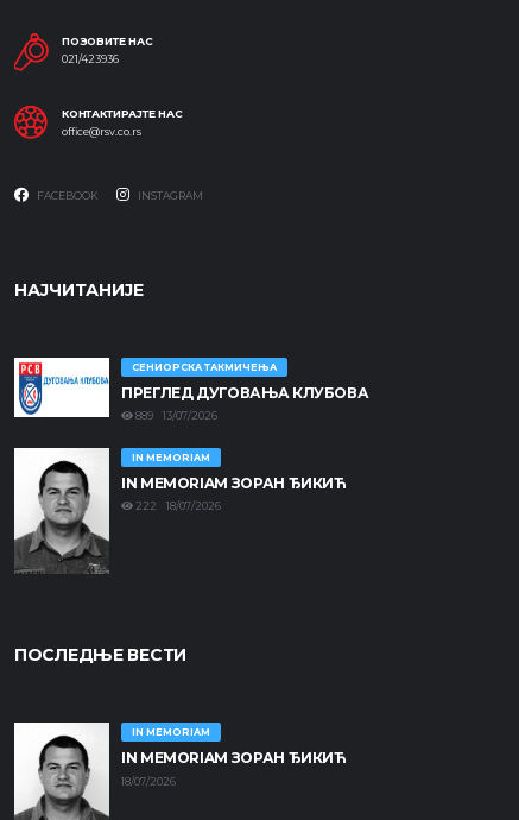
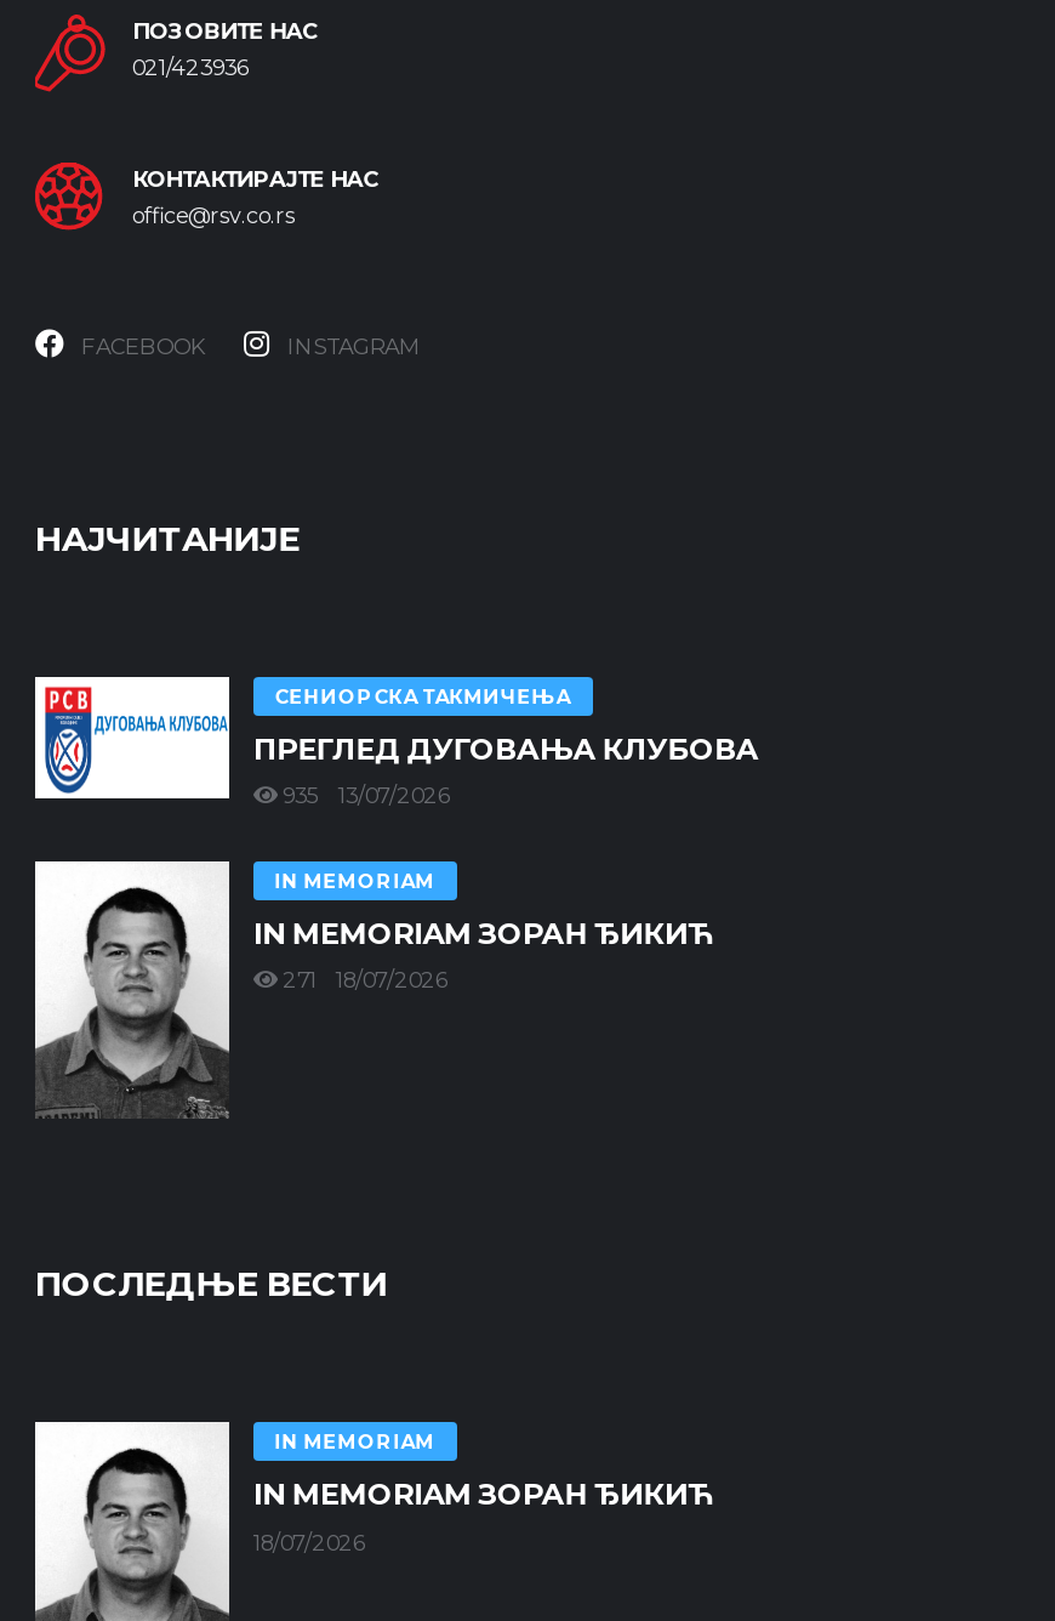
[133,409,217,422] 889 13/07/2026 -> [278,782,450,809] 935 13/07/2026
[133,499,221,513] 222 18/07/2026 -> [278,967,447,993] 271 18/07/2026

